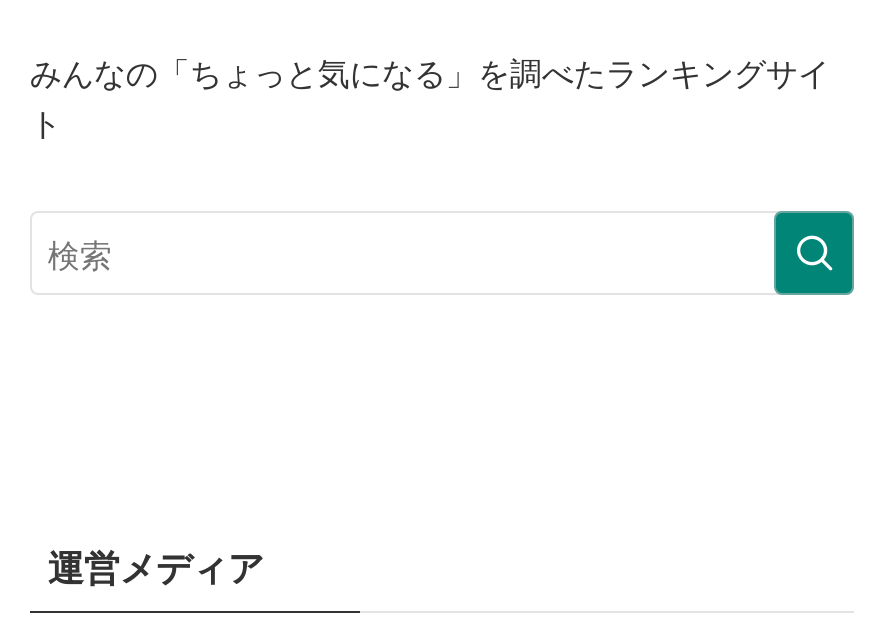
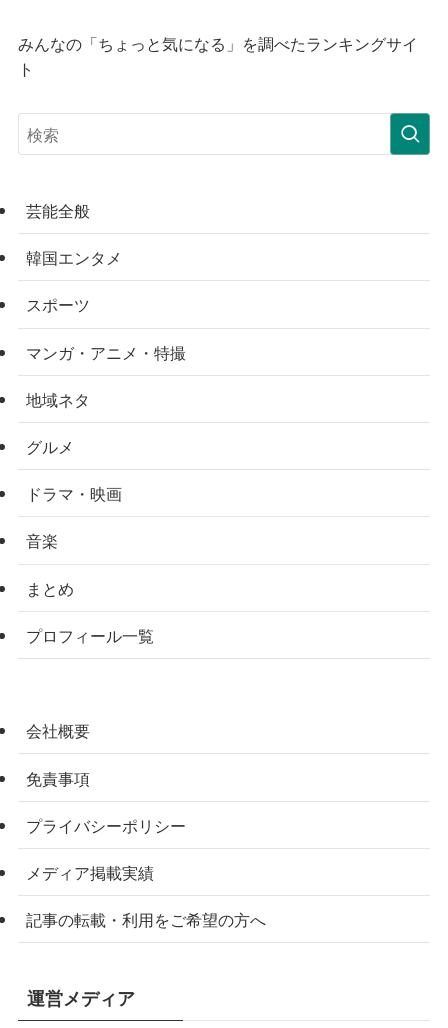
none -> [26,198,186,647] 芸能全般 | 韓国エンタメ | スポーツ | マンガ・アニメ・特撮 | 地域ネタ | グルメ | ドラマ・映画 | 音楽 | まとめ | プロフィール一覧
none -> [26,718,266,931] 会社概要 | 免責事項 | プライバシーポリシー | メディア掲載実績 | 記事の転載・利用をご希望の方へ

